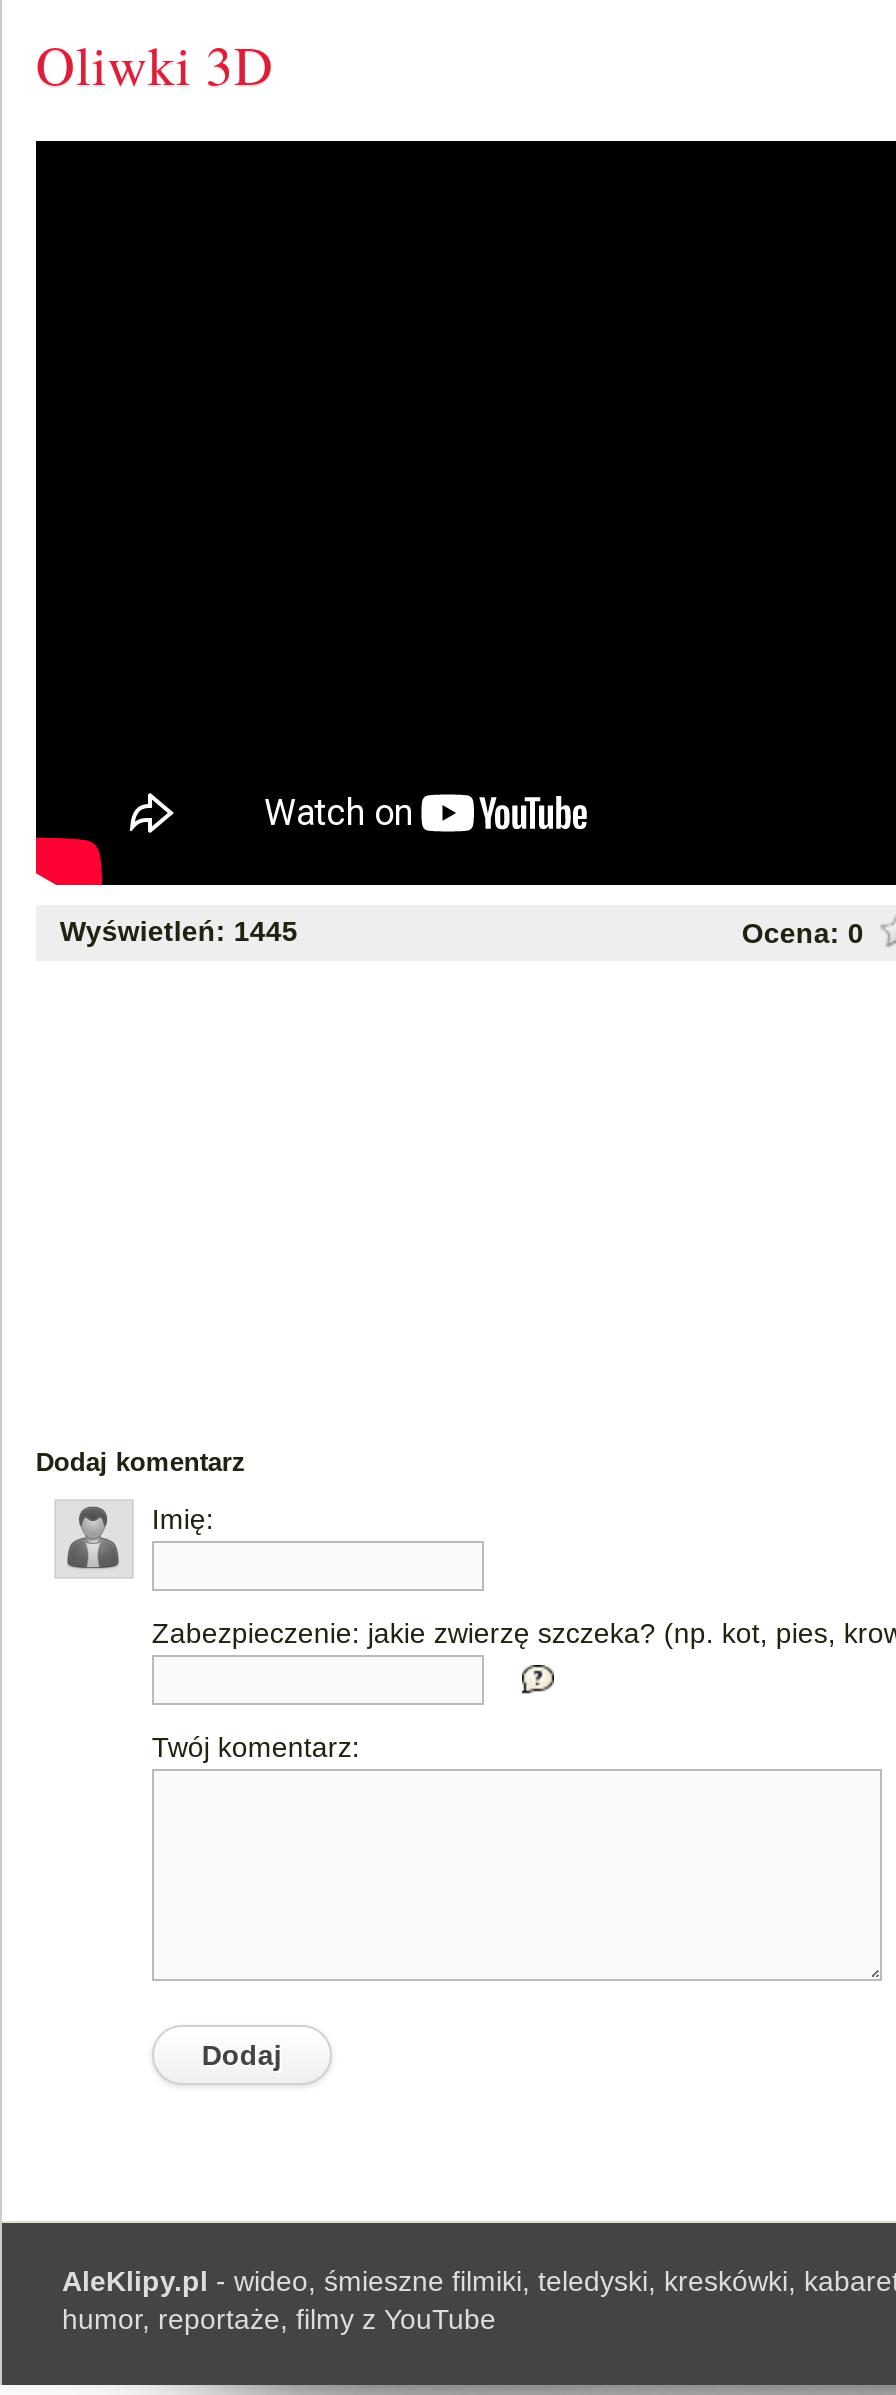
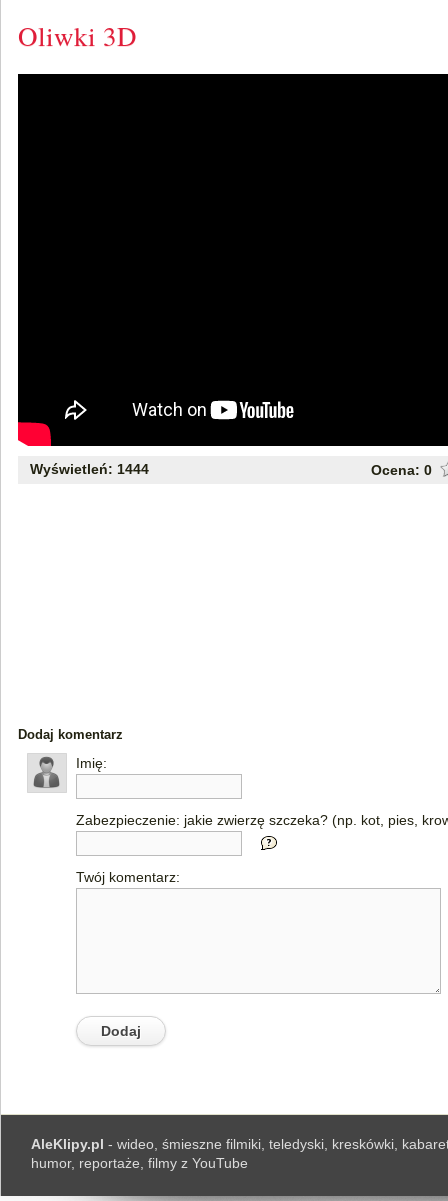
[60,915,298,947] Wyświetleń: 1445 -> [30,461,149,477] Wyświetleń: 1444

